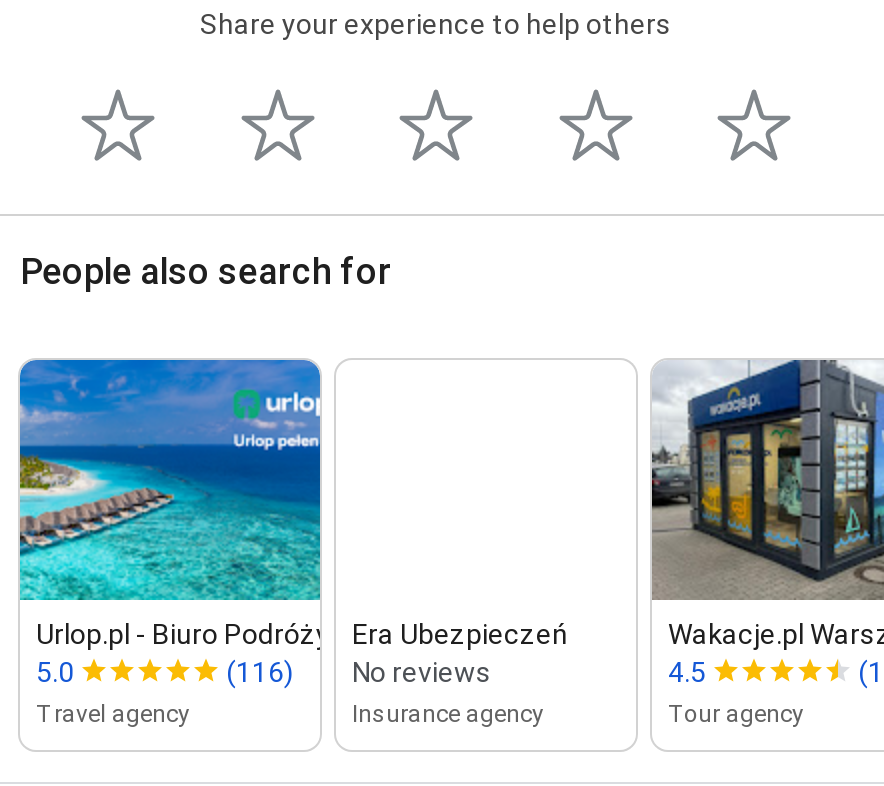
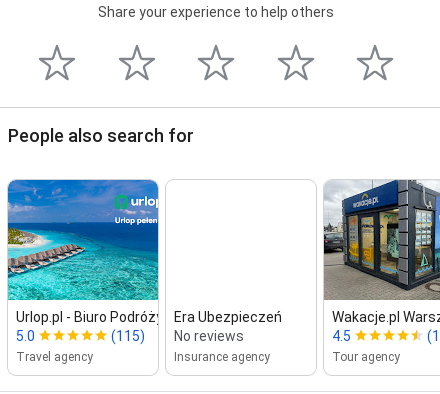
[226,655,492,687] (116) No reviews -> [111,328,244,344] (115) No reviews

